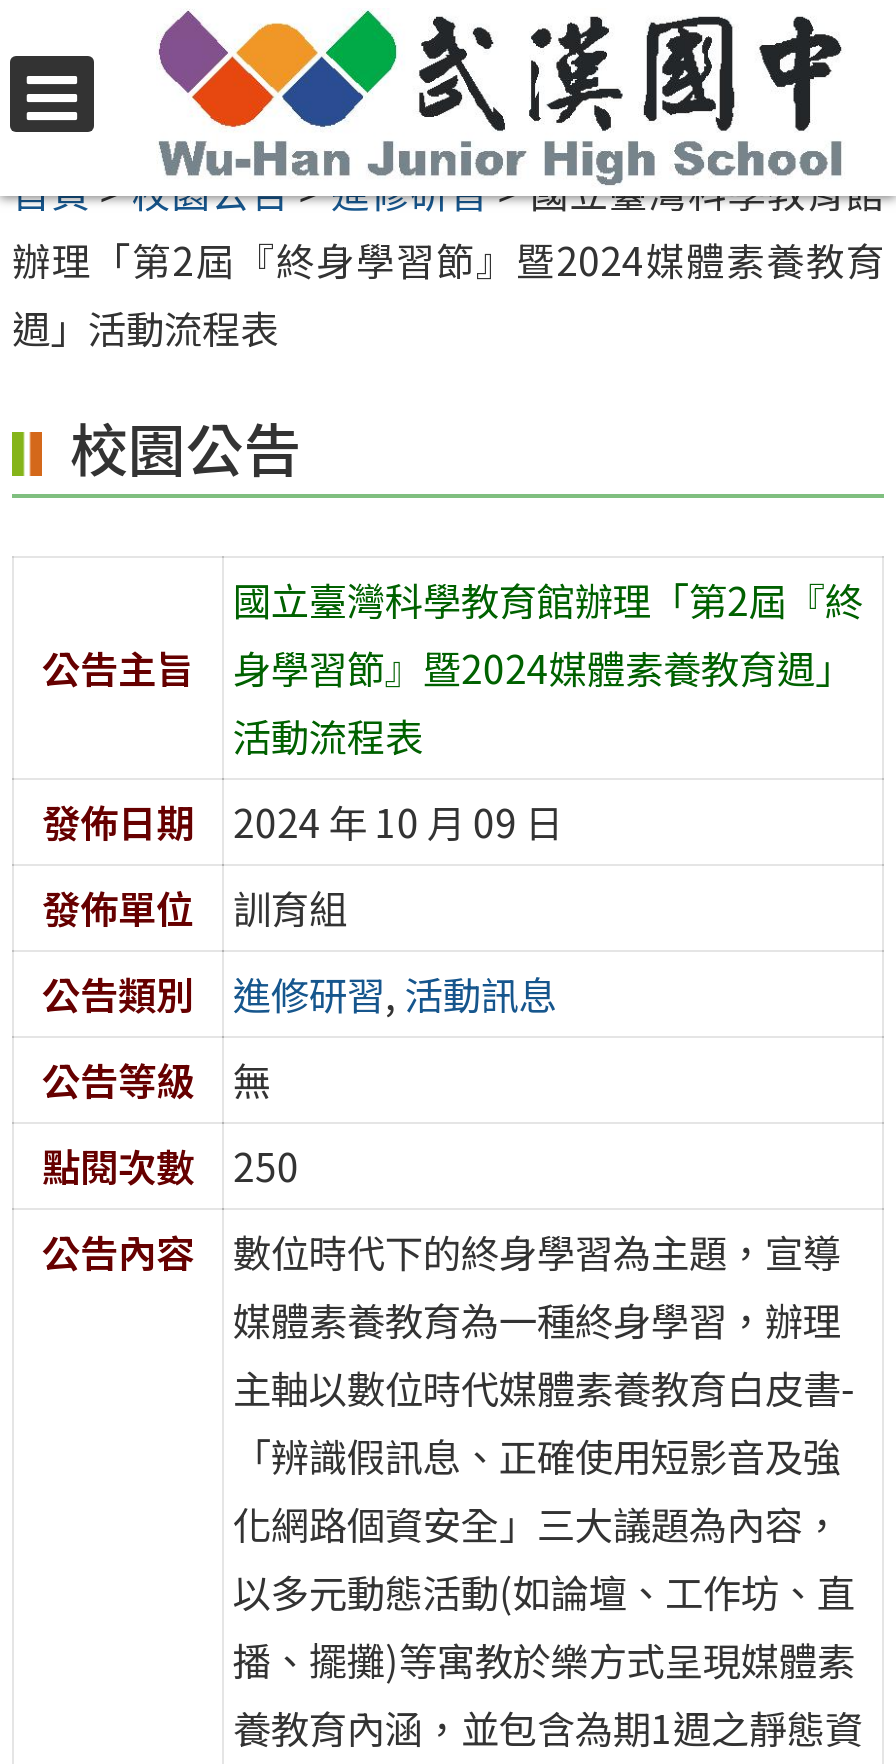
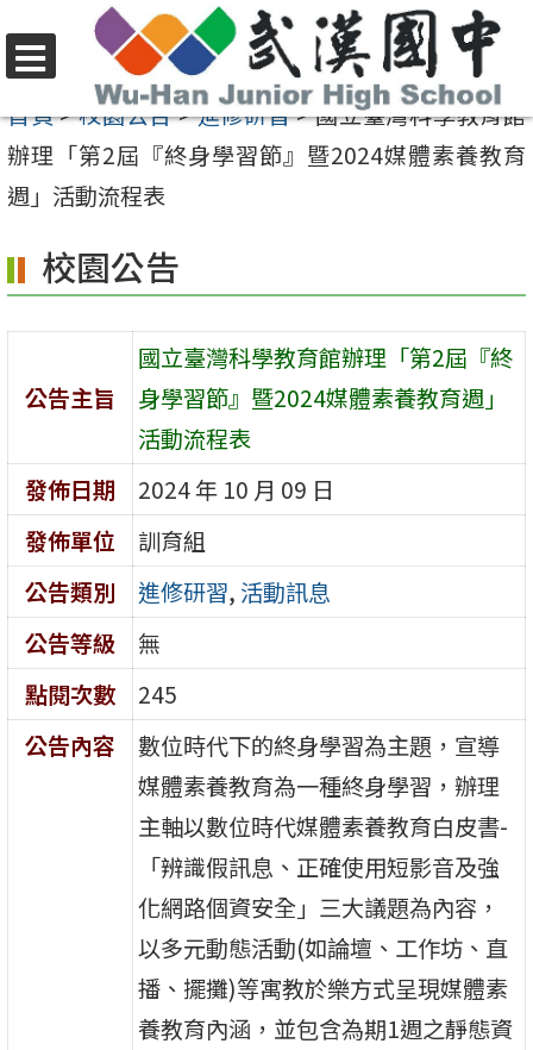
[42,1138,299,1194] 點閱次數 250 -> [25,677,178,711] 點閱次數 245

